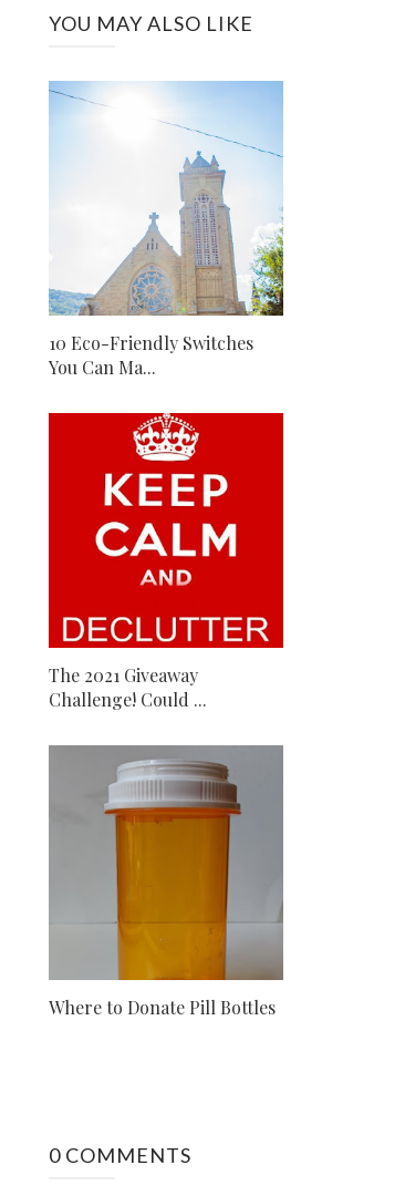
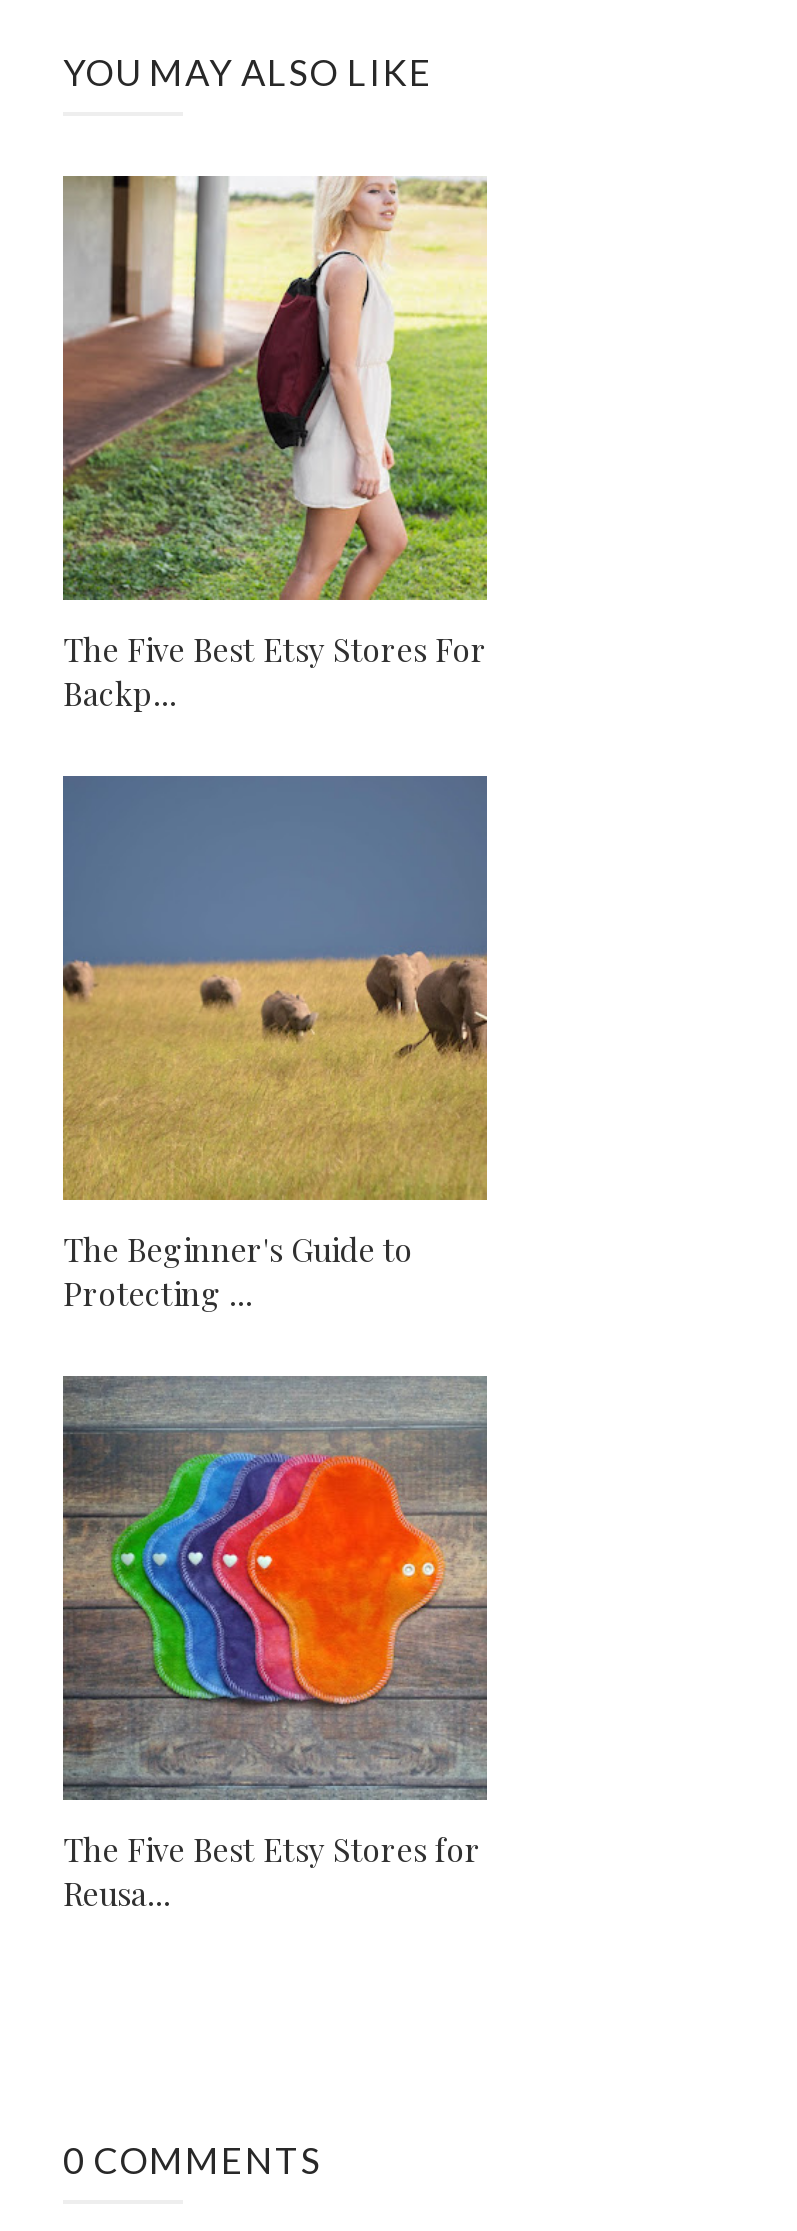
[49,81,284,378] [image] | 10 Eco-Friendly Switches | You Can Ma... -> [61,174,489,713] [image] | The Five Best Etsy Stores For | Backp...
[48,412,284,711] [image] | The 2021 Giveaway | Challenge! Could ... -> [61,774,489,1313] [image] | The Beginner's Guide to | Protecting ...
[49,747,283,1018] [image] | Where to Donate Pill Bottles -> [63,1378,487,1913] [image] | The Five Best Etsy Stores for | Reusa...

